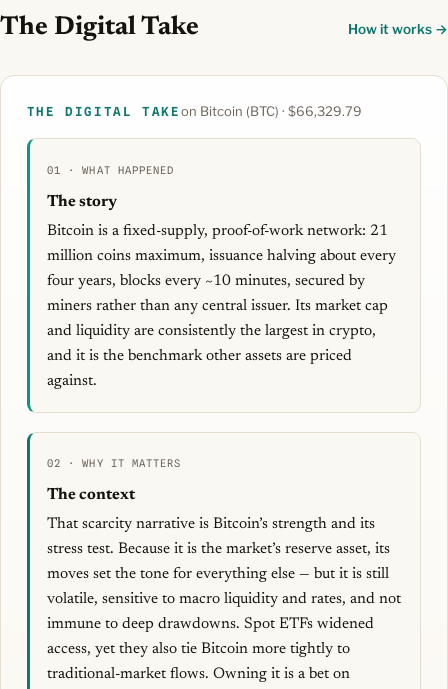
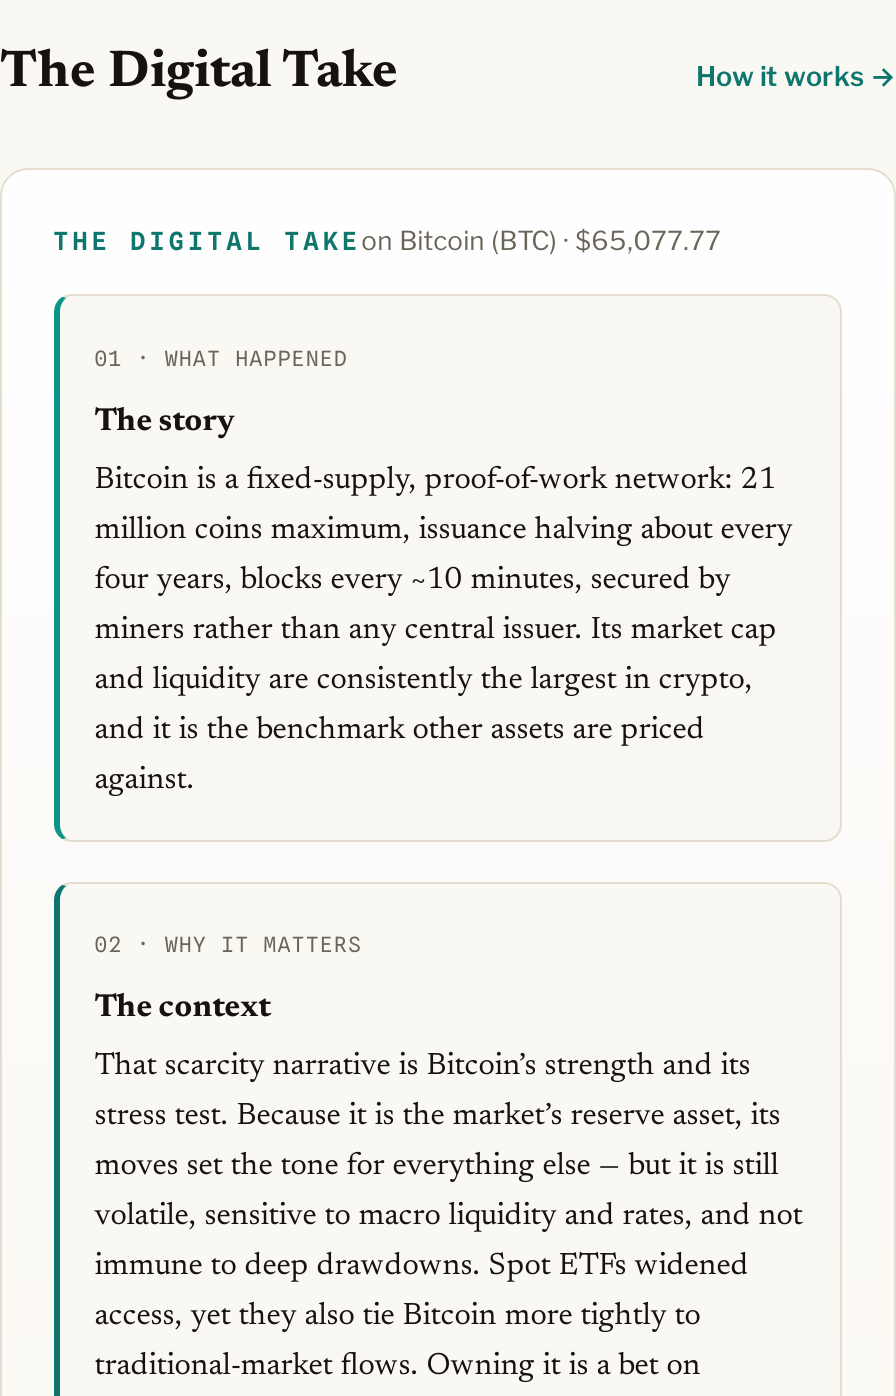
[27,103,362,119] THE DIGITAL TAKE on Bitcoin (BTC) · $66,329.79 -> [53,225,721,257] THE DIGITAL TAKE on Bitcoin (BTC) · $65,077.77

